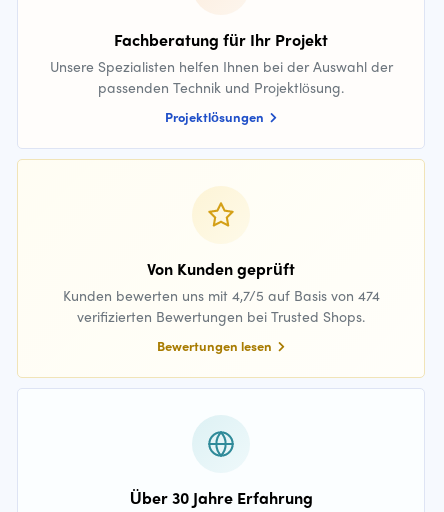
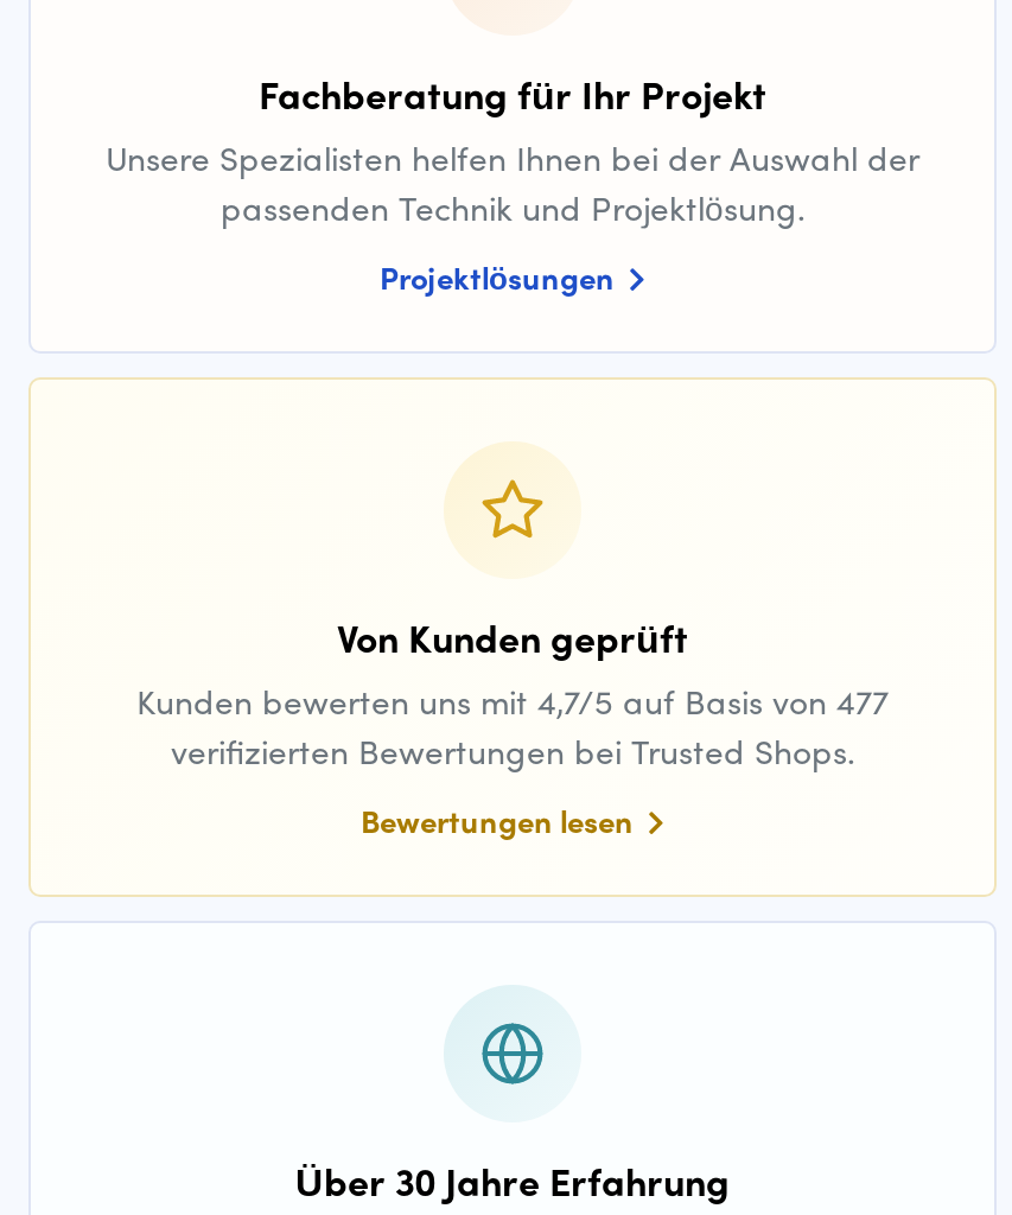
[62,285,379,305] Kunden bewerten uns mit 4,7/5 auf Basis von 474 -> [136,676,889,724] Kunden bewerten uns mit 4,7/5 auf Basis von 477

